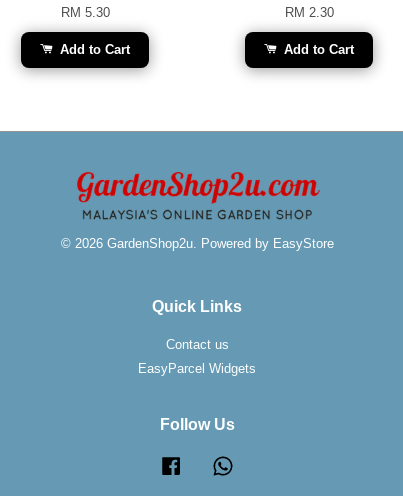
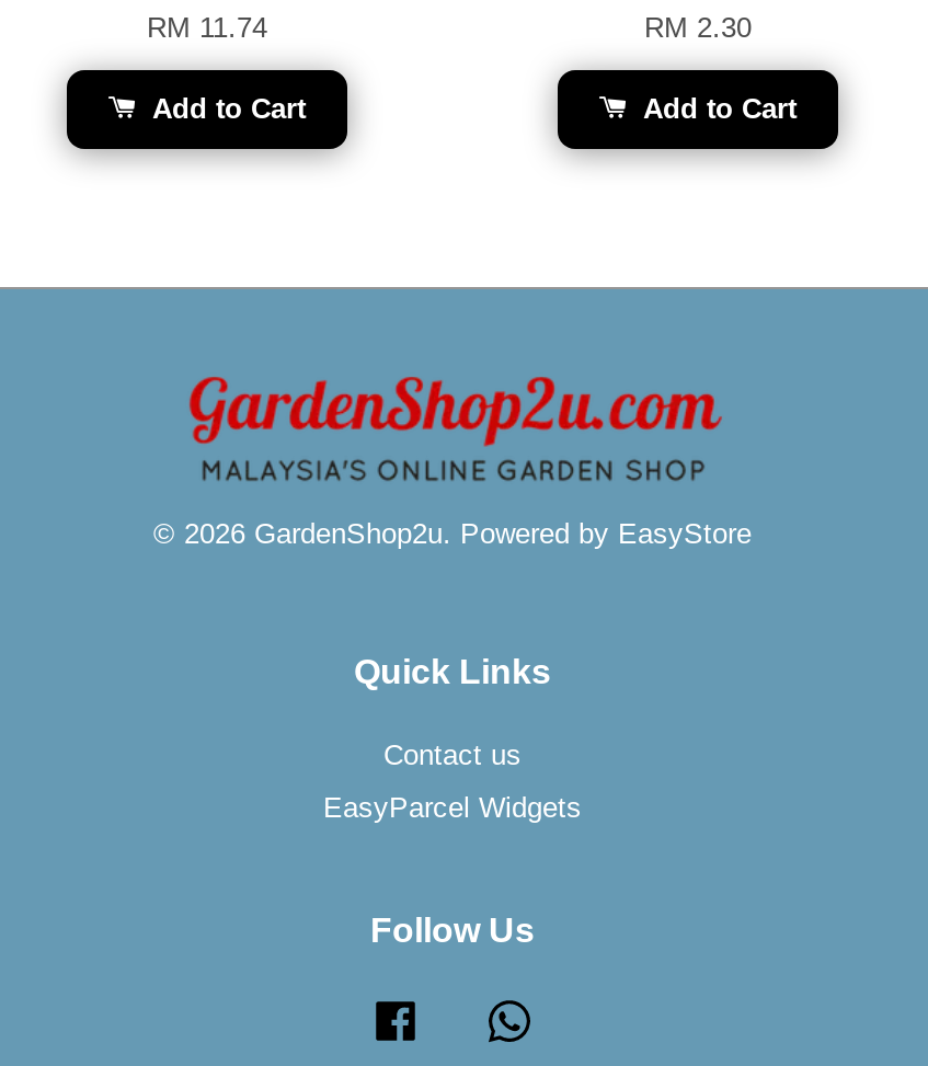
[60,5,109,20] RM 5.30 -> [147,11,267,44] RM 11.74

